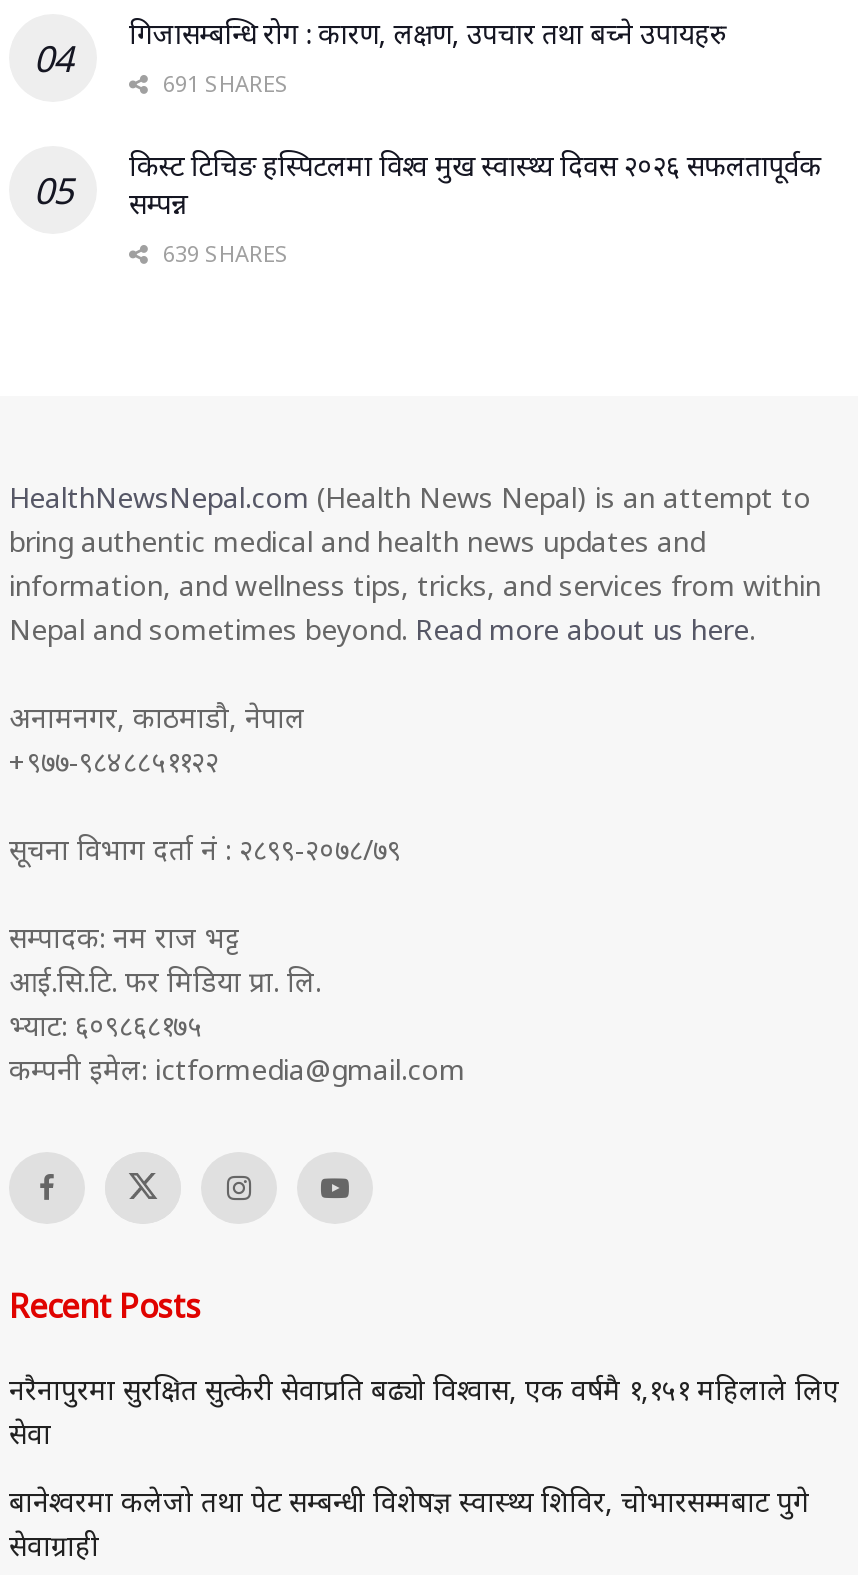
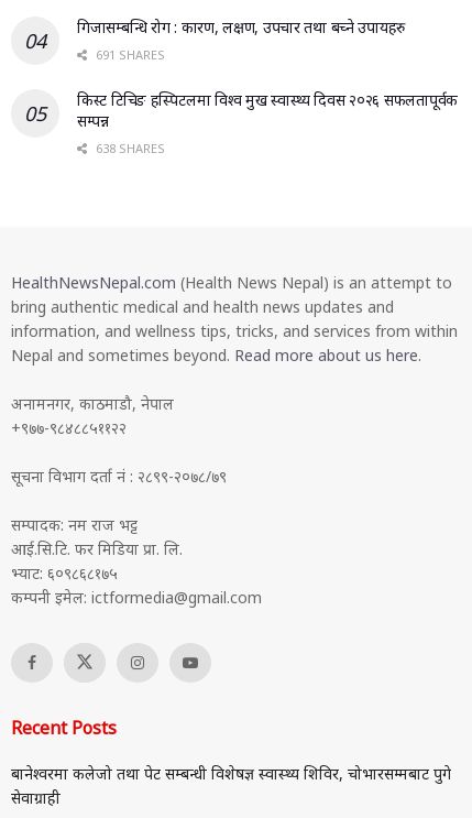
[157,238,289,268] 639 SHARES -> [92,140,165,156] 638 SHARES
[9,1370,839,1452] नरैनापुरमा सुरक्षित सुत्केरी सेवाप्रति बढ्यो विश्वास, एक वर्षमै १,१५१ महिलाले लिए | सेवा -> none

